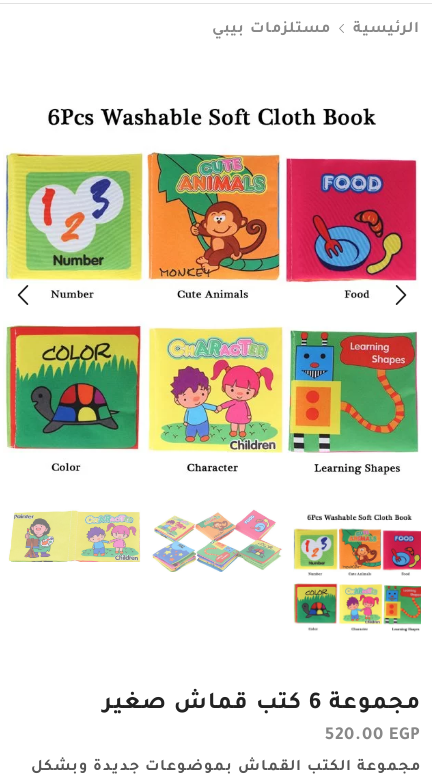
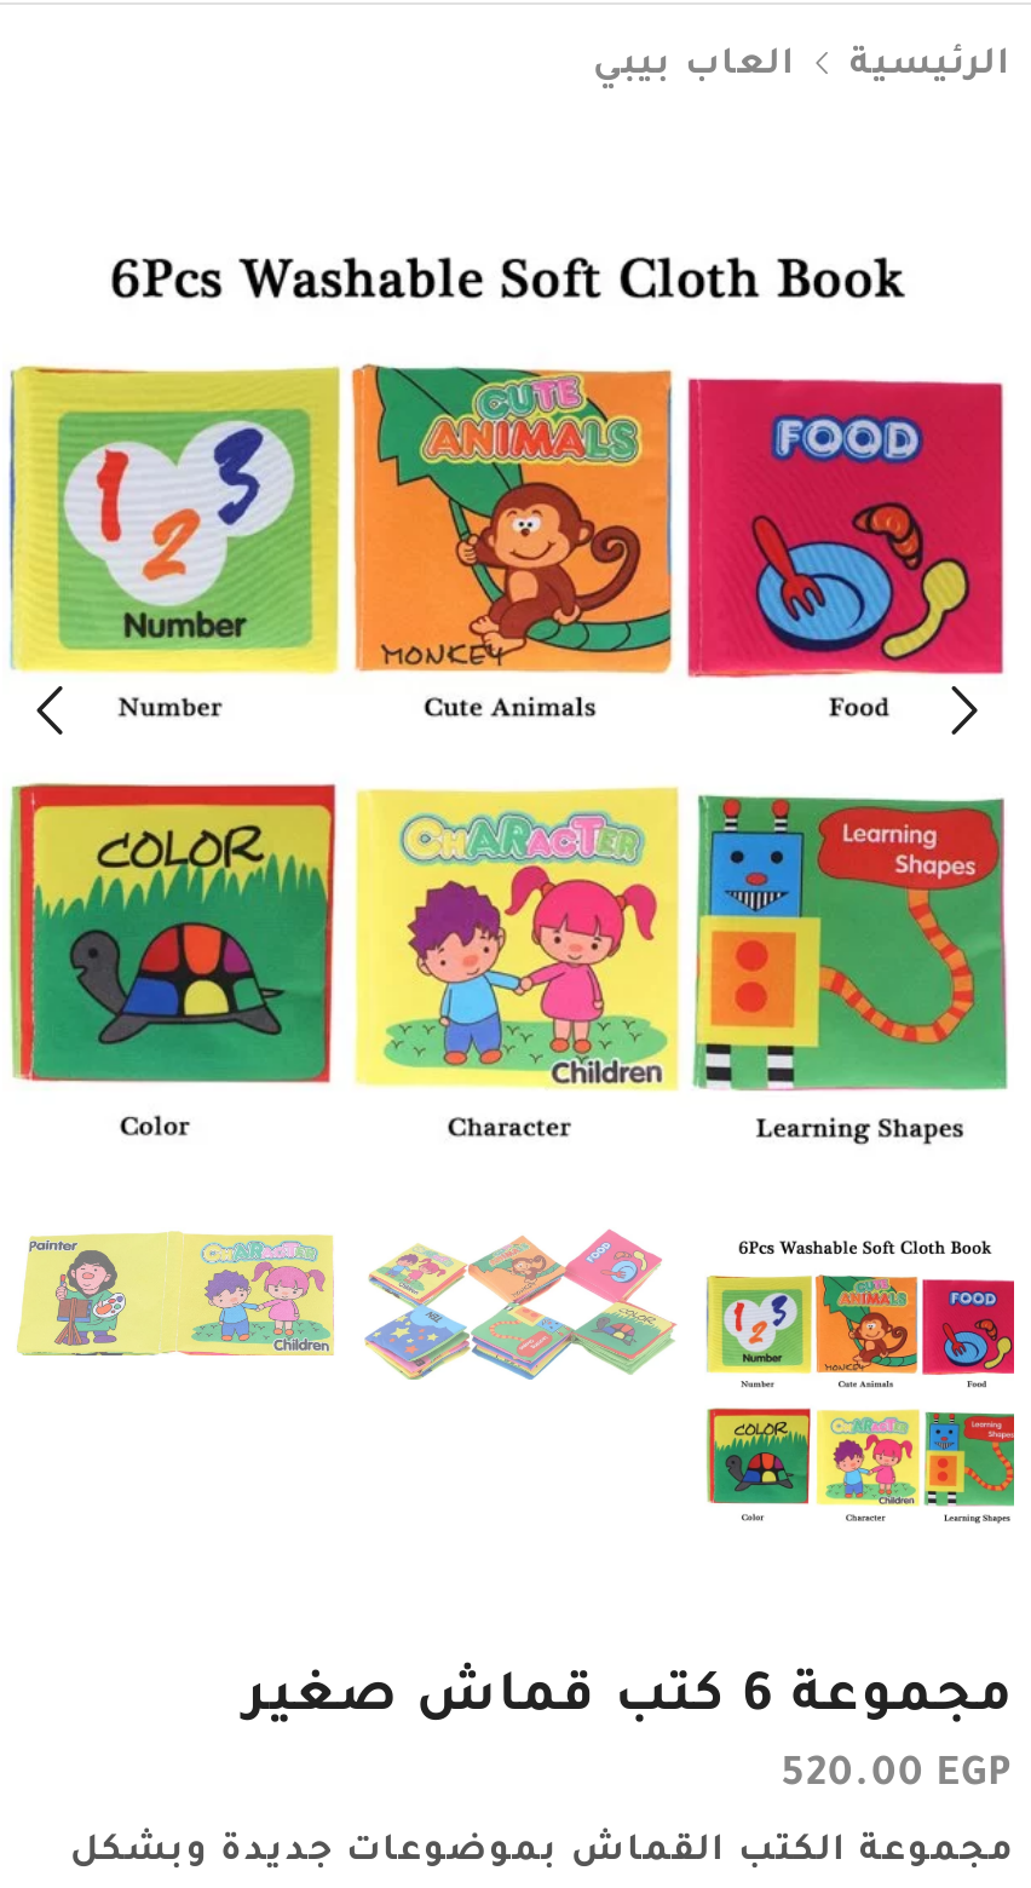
[212,22,331,38] مستلزمات بيبي -> [593,49,796,88] العاب بيبي

